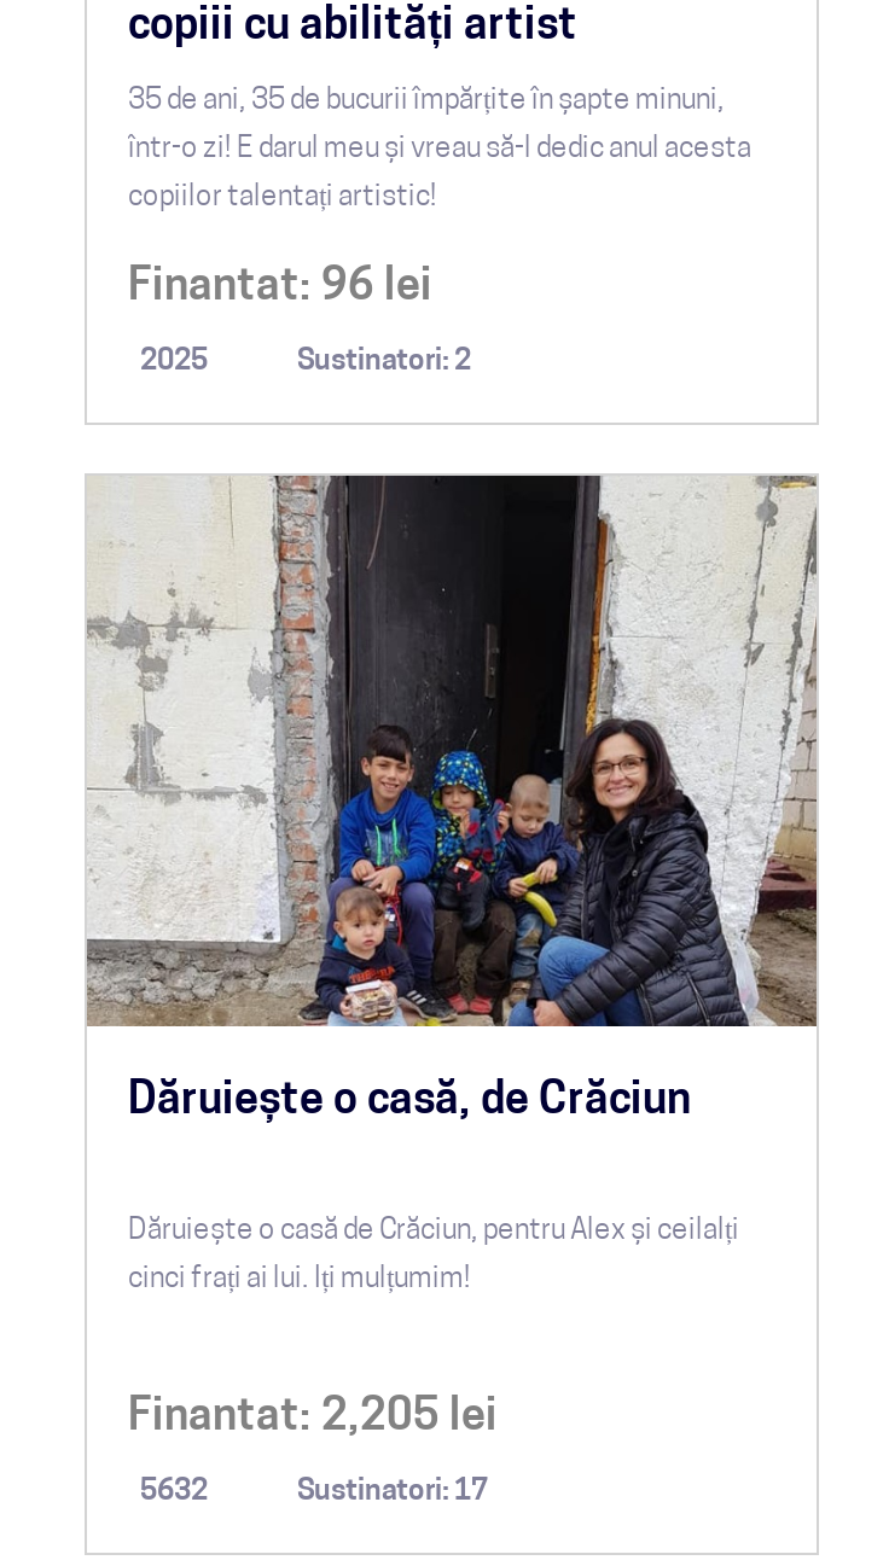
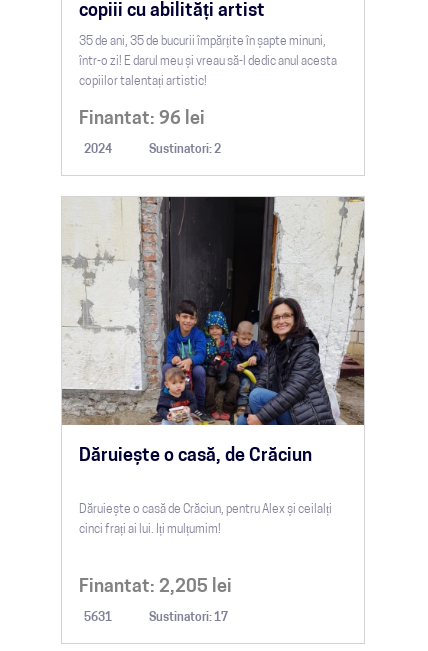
[140,348,208,377] 2025 -> [84,144,112,156] 2024
[140,1478,208,1507] 5632 -> [84,612,112,624] 5631

